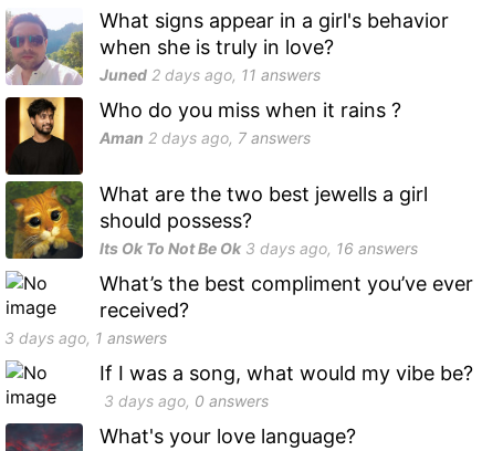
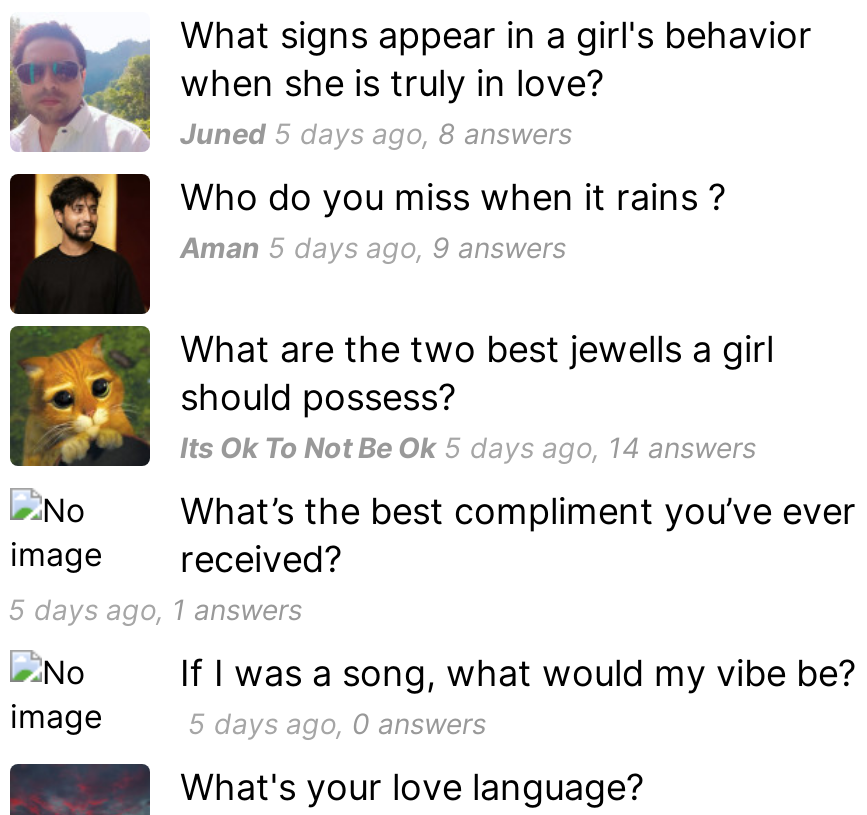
[99,65,321,84] Juned 2 days ago, 11 answers -> [180,117,572,151] Juned 5 days ago, 8 answers
[99,128,311,147] Aman 2 days ago, 7 answers -> [180,231,566,265] Aman 5 days ago, 9 answers
[99,239,418,258] Its Ok To Not Be Ok 3 days ago, 16 answers -> [180,431,756,465] Its Ok To Not Be Ok 5 days ago, 14 answers
[4,328,167,347] 3 days ago, 1 answers -> [8,593,302,627] 5 days ago, 1 answers
[104,391,269,410] 3 days ago, 0 answers -> [188,707,486,741] 5 days ago, 0 answers

